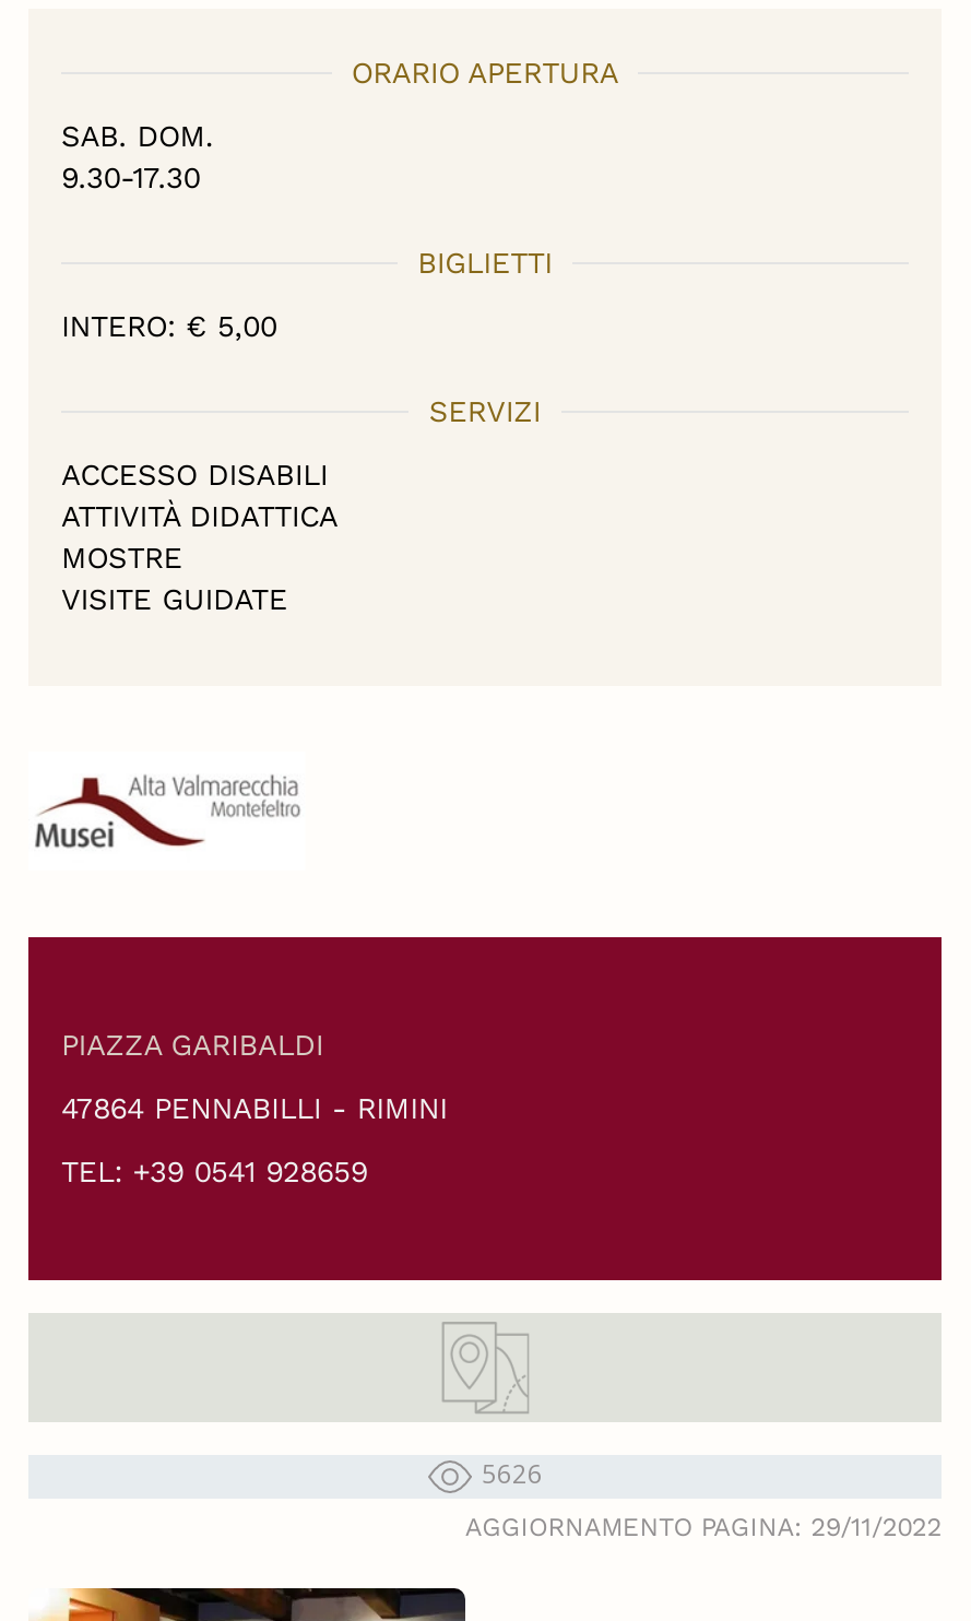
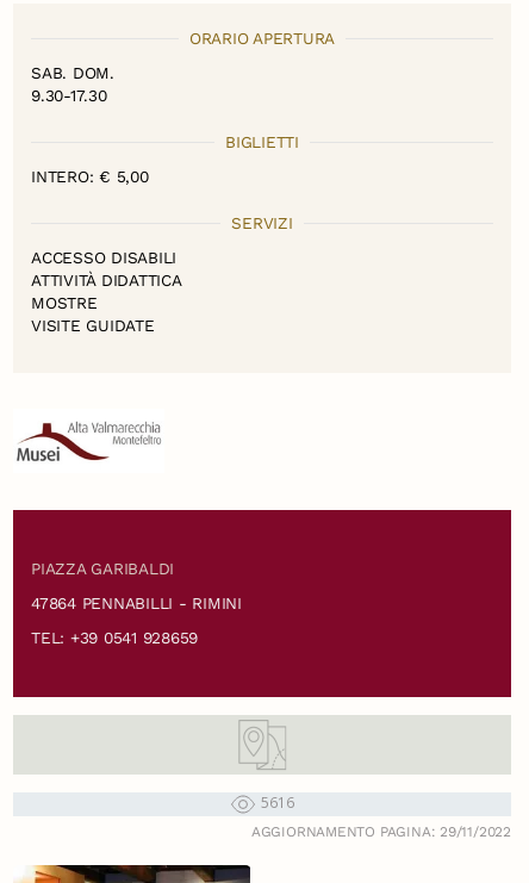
[482,1455,543,1489] 5626 -> [260,792,294,811] 5616

